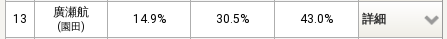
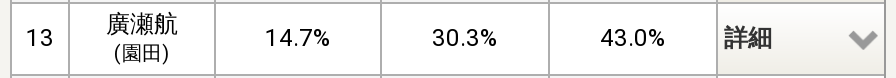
[132,12,165,26] 14.9% -> [265,23,331,51] 14.7%
[216,12,249,26] 30.5% -> [432,23,498,51] 30.3%

